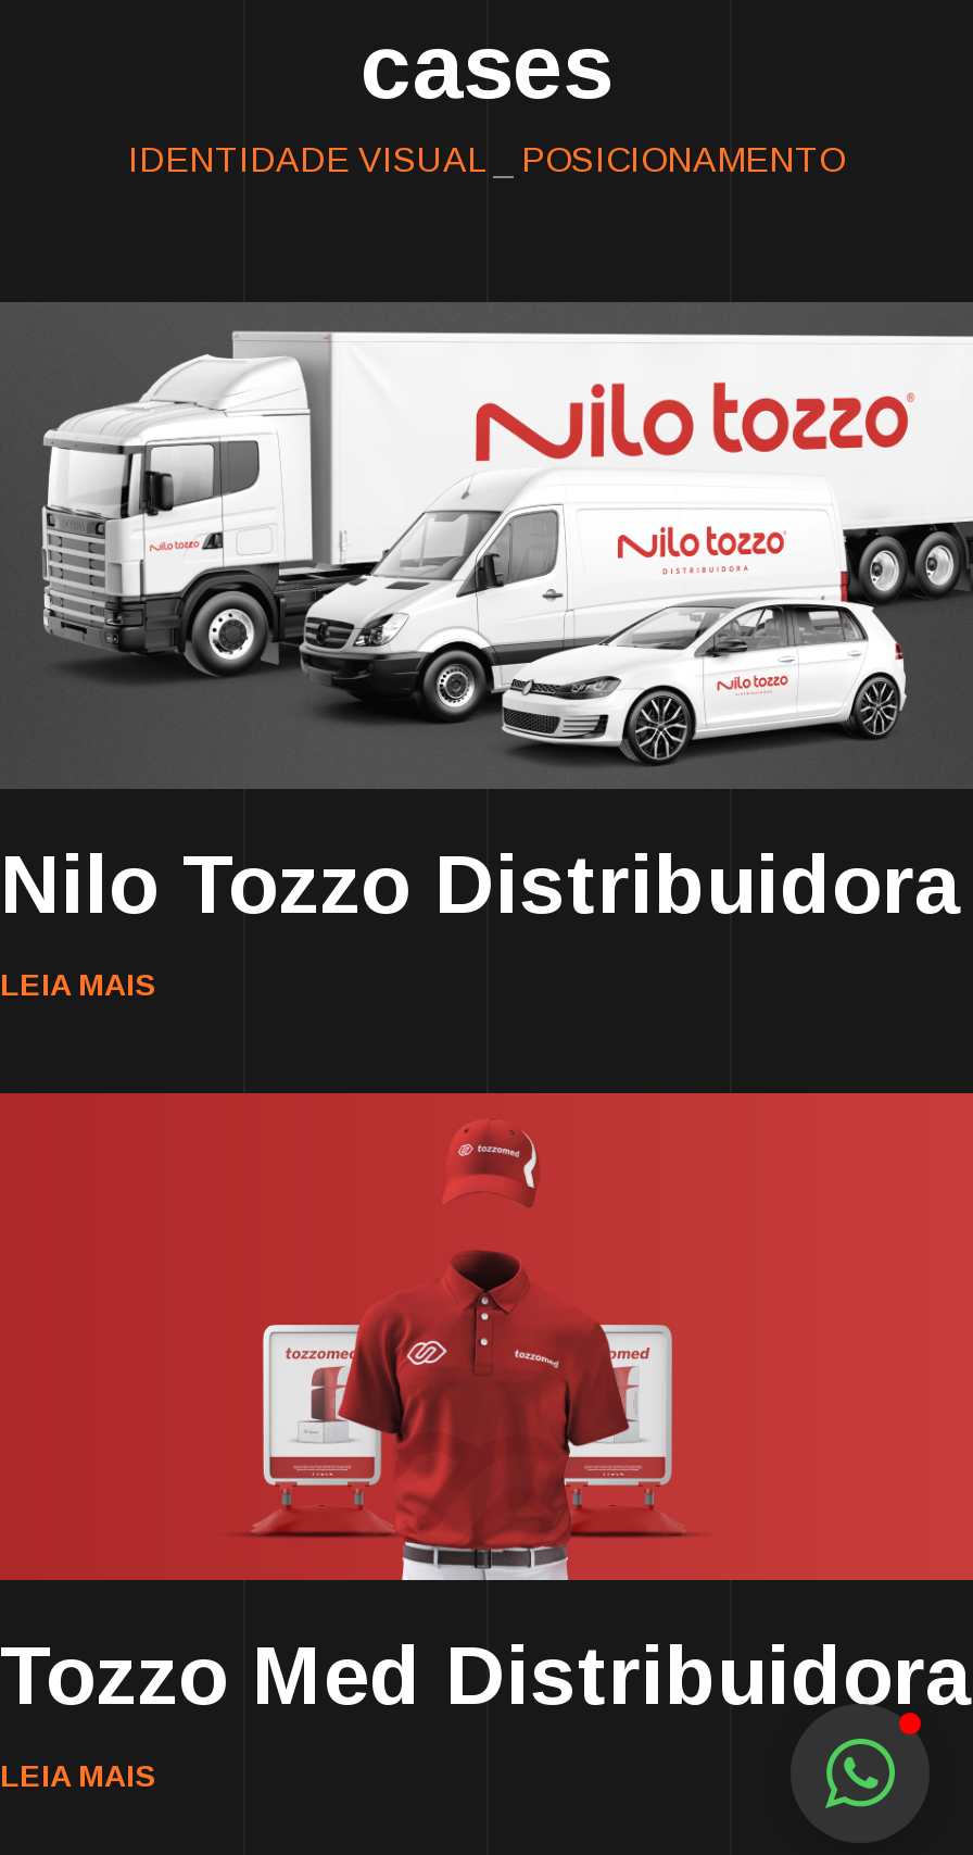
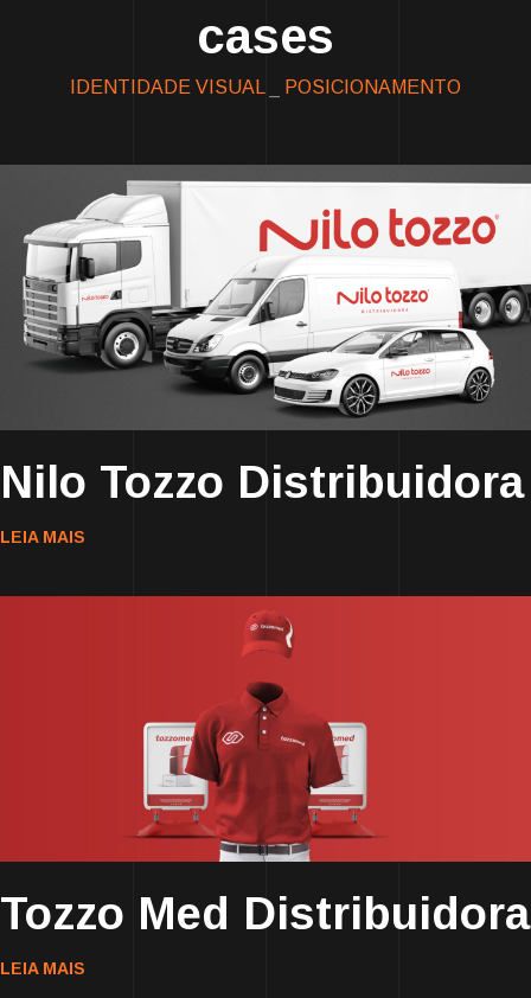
[821,1726,923,1813] [image] -> none

